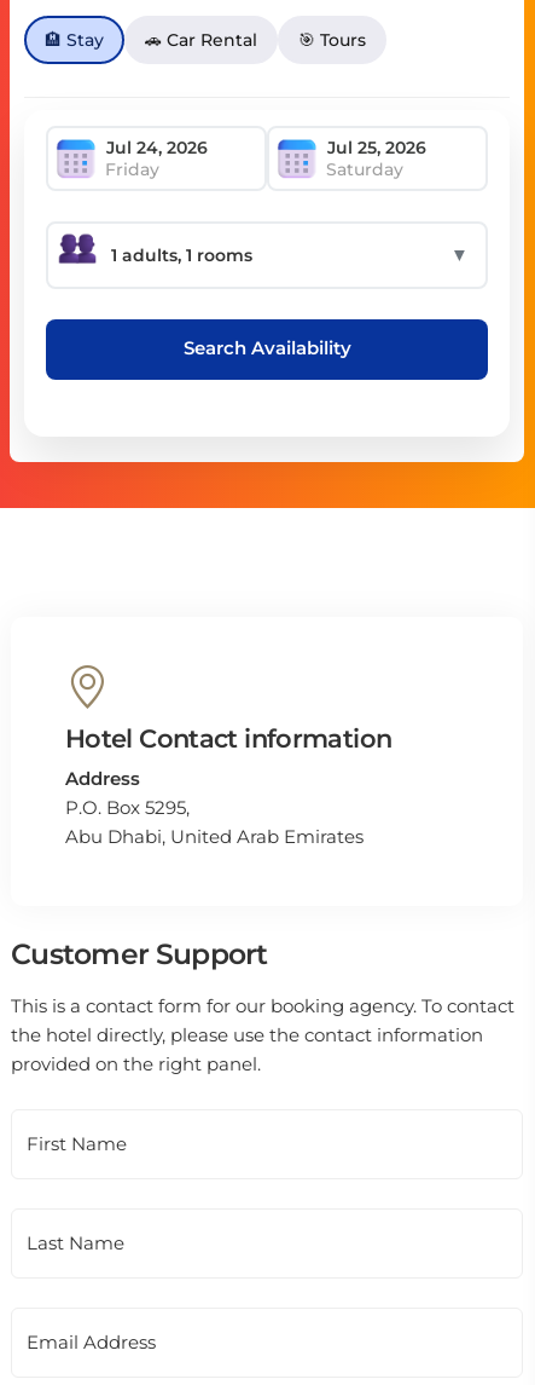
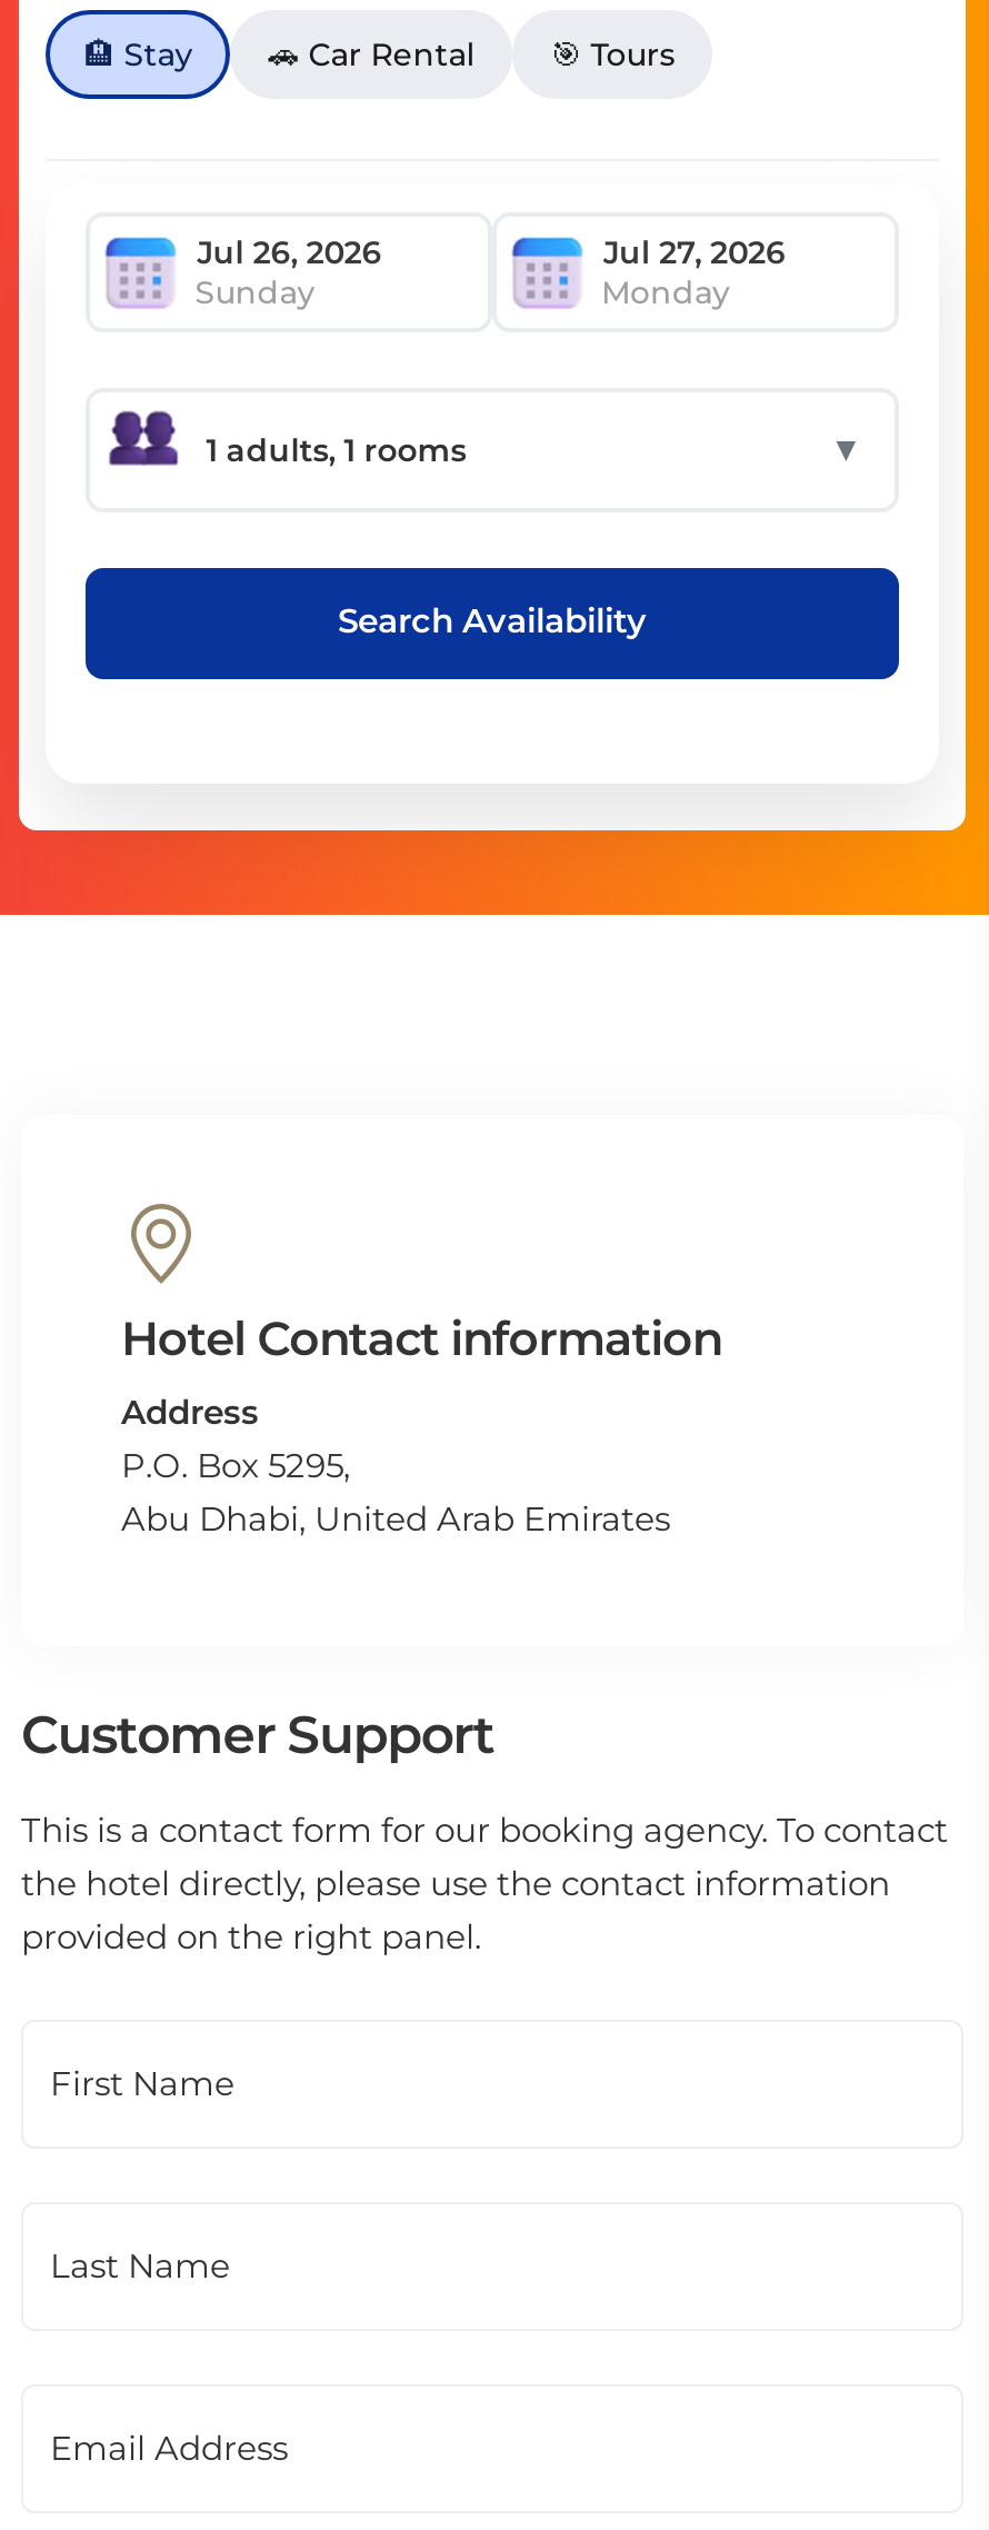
[105,158,403,180] Friday | Saturday -> [195,271,730,311] Sunday | Monday

